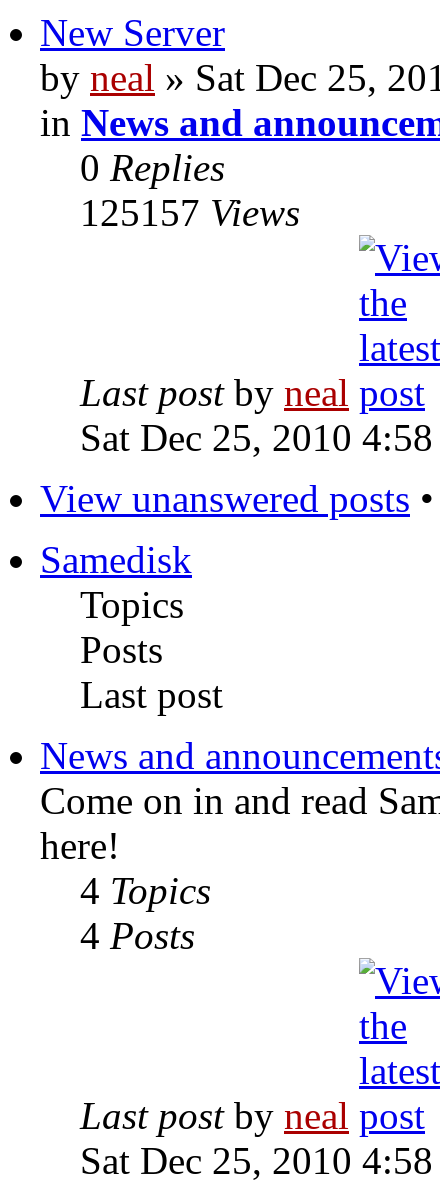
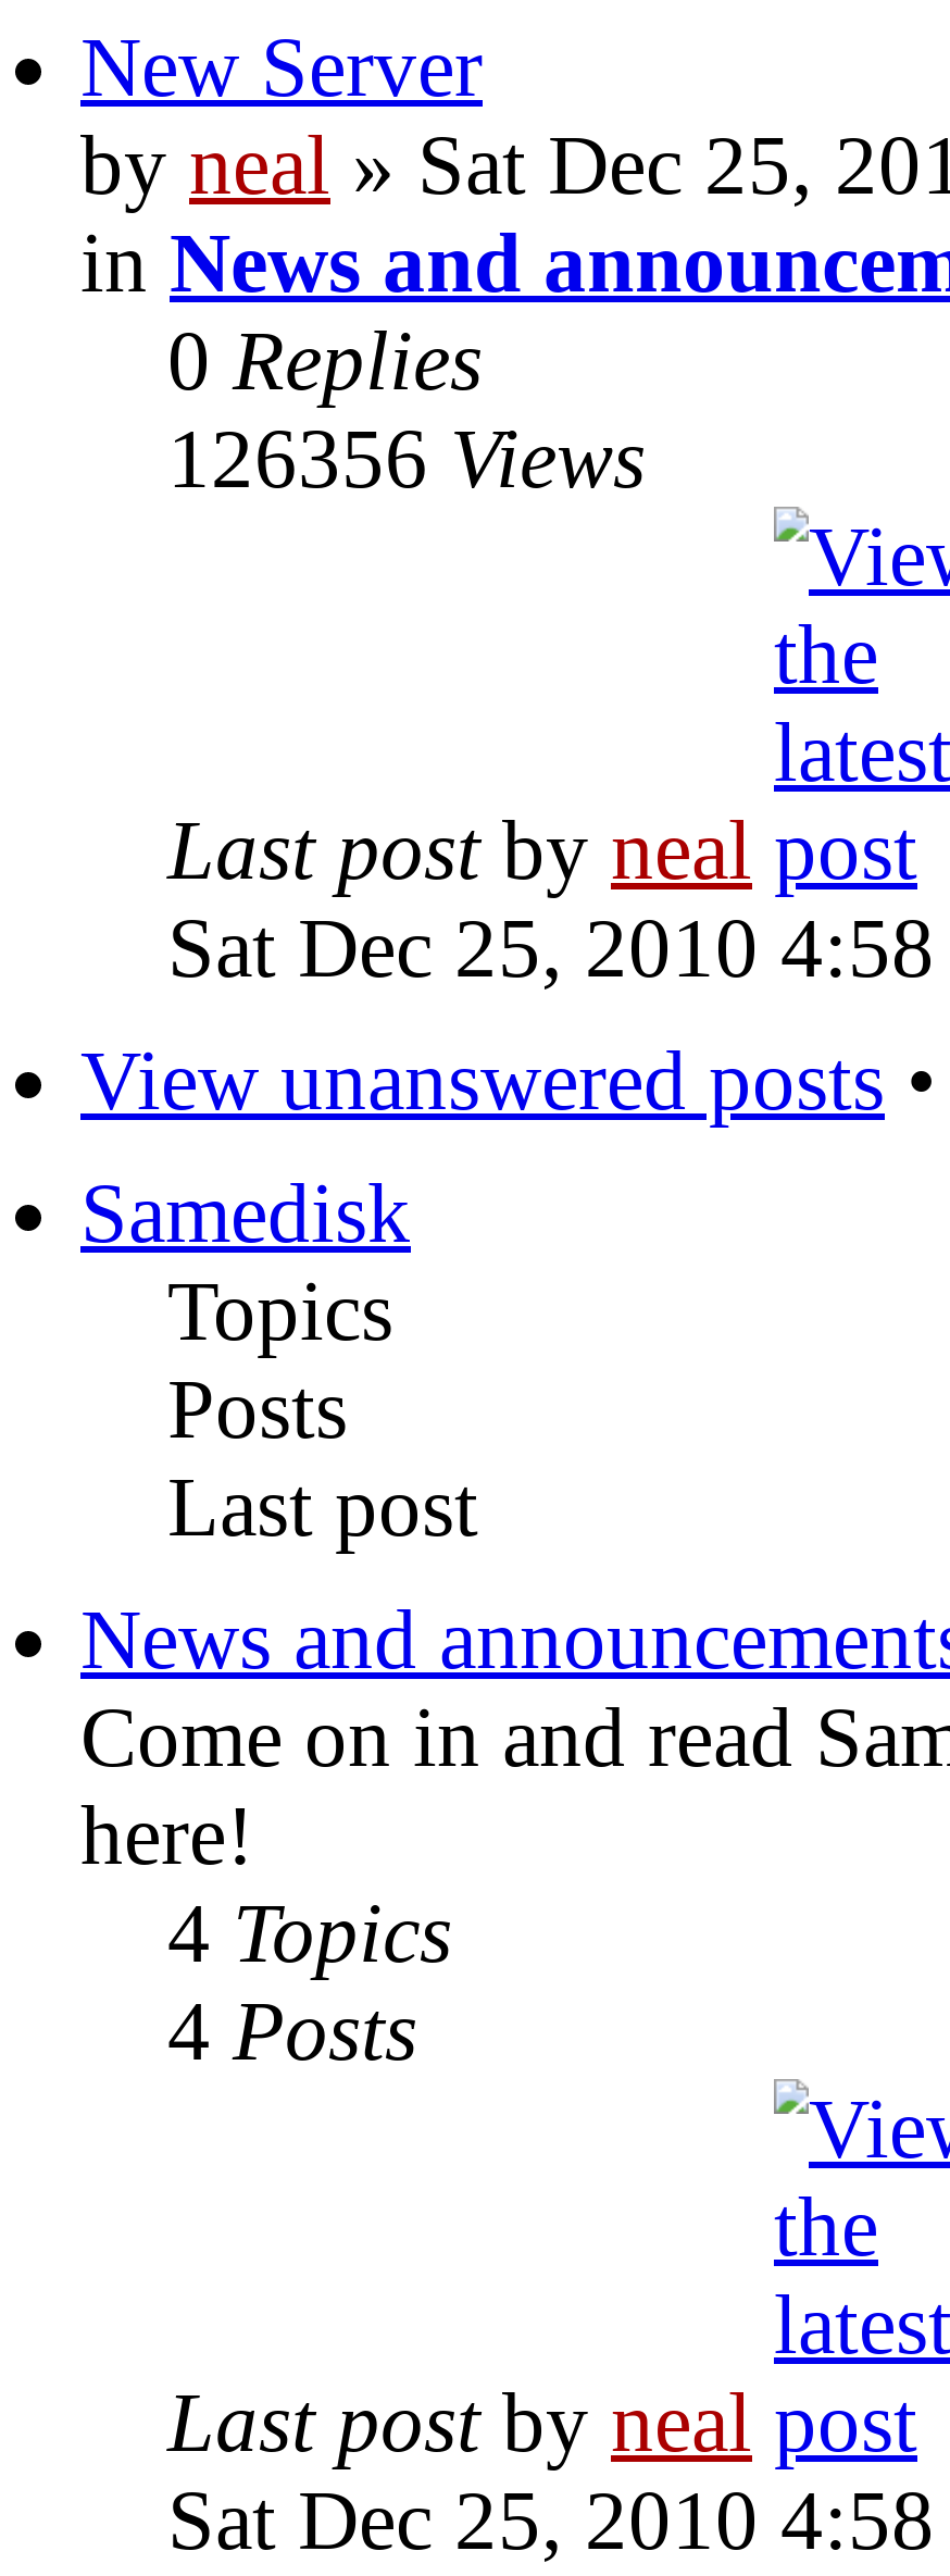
[80,191,300,234] 125157 Views -> [167,410,646,504] 126356 Views

